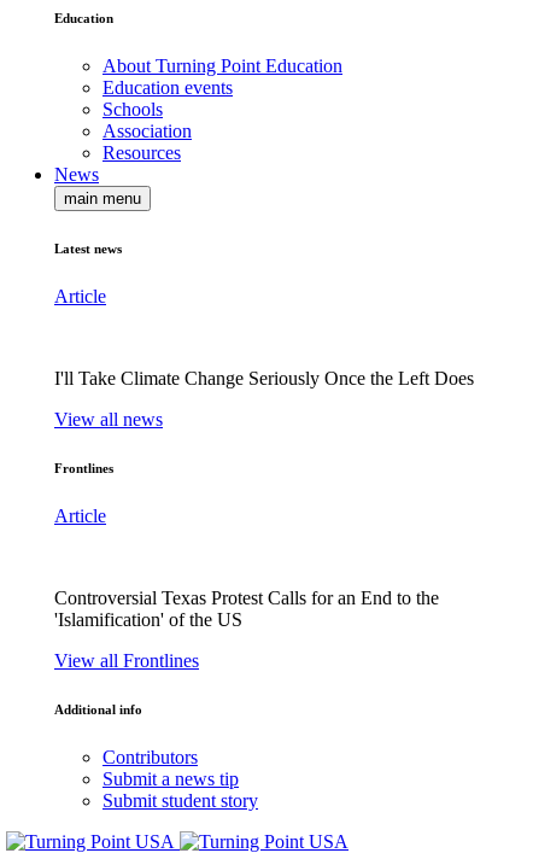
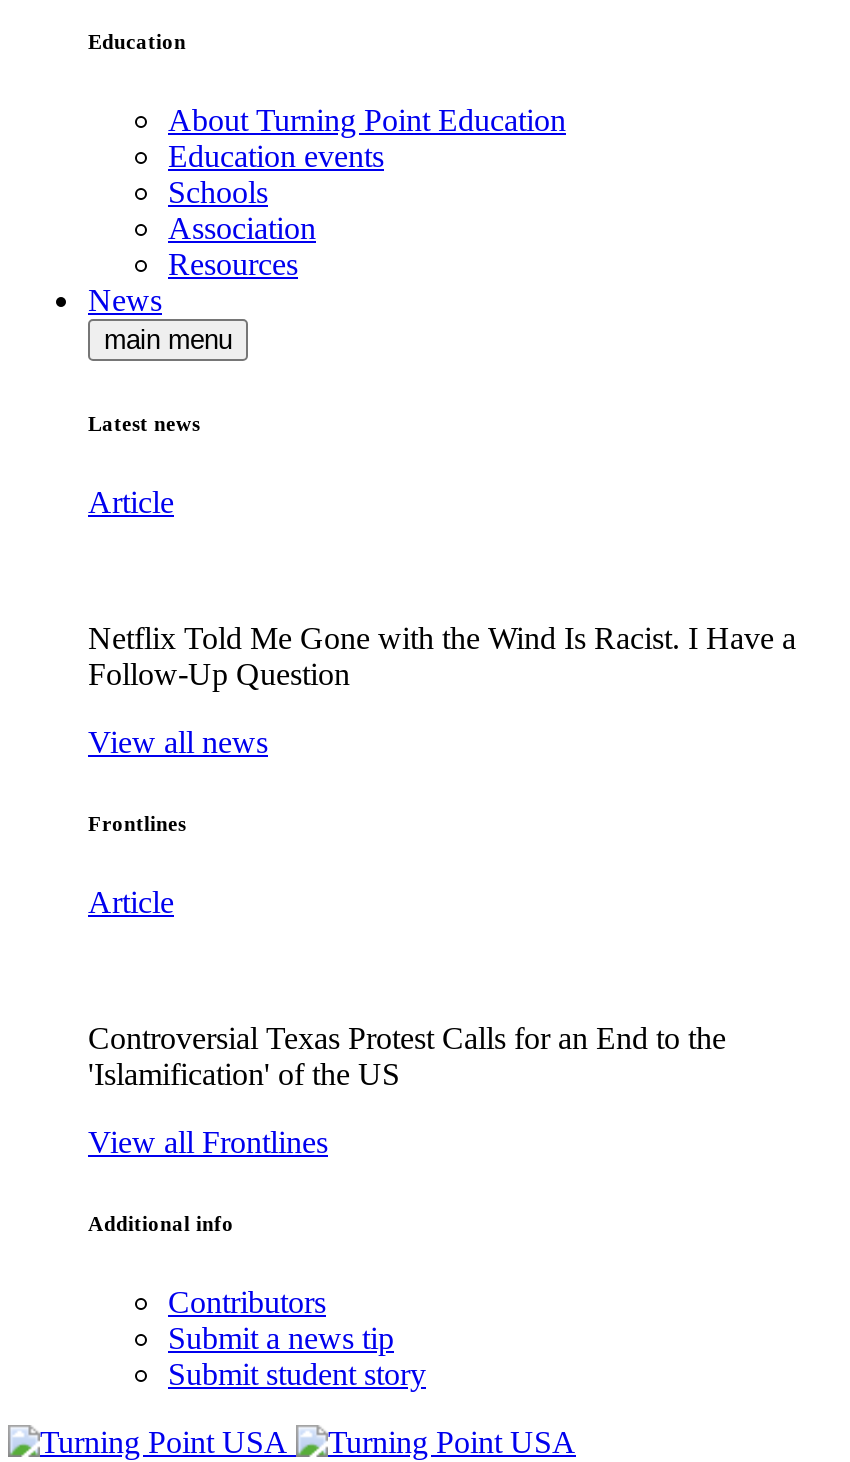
[54,368,474,388] I'll Take Climate Change Seriously Once the Left Does -> [88,621,796,691] Netflix Told Me Gone with the Wind Is Racist. I Have a | Follow-Up Question

